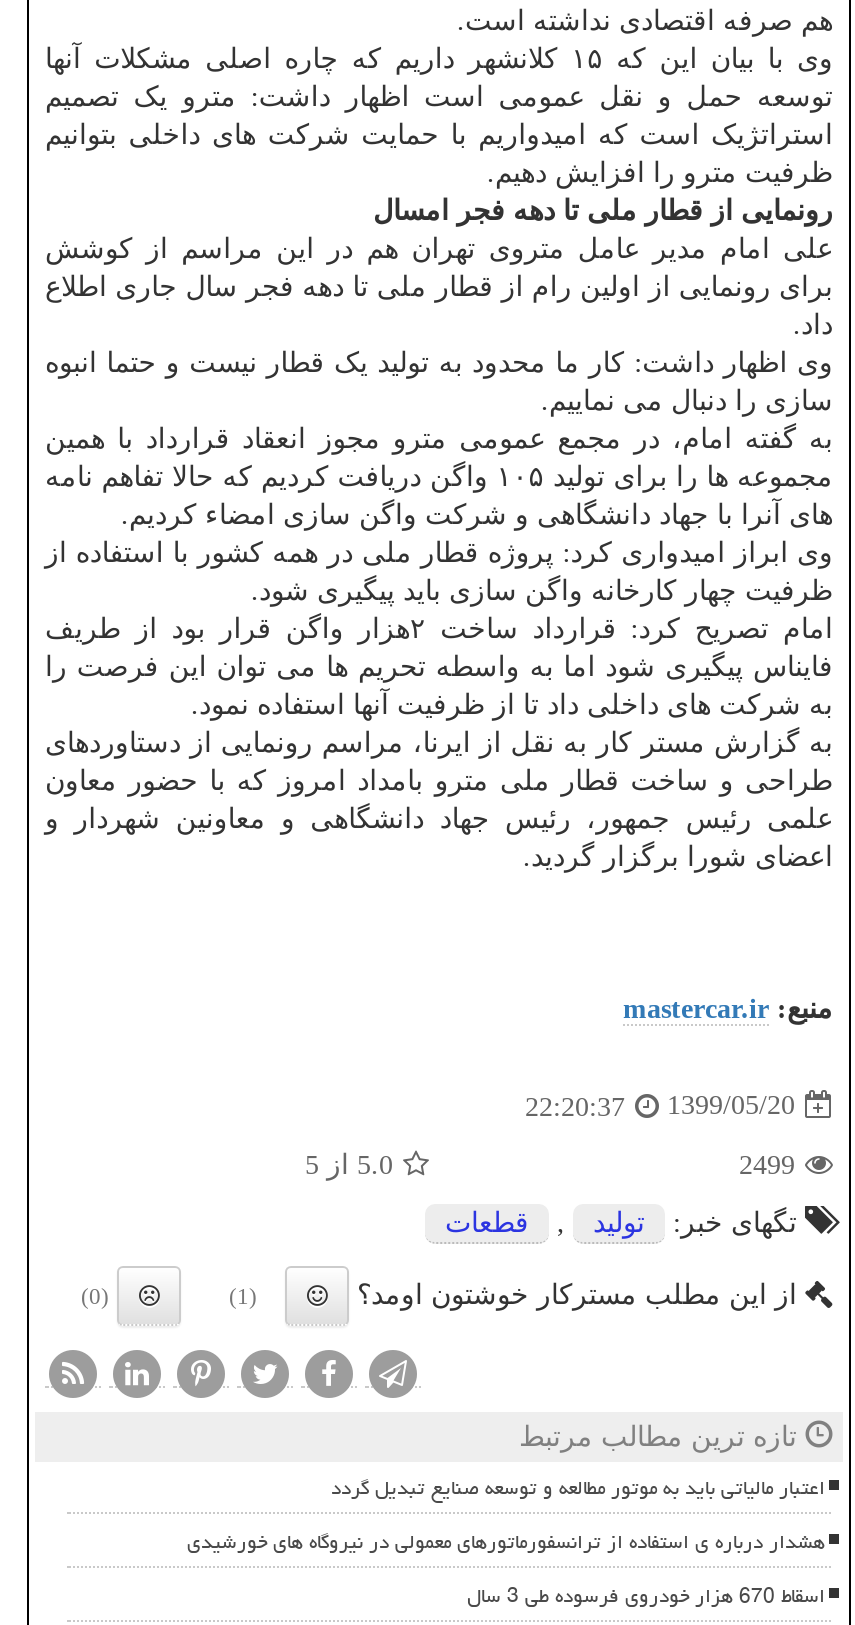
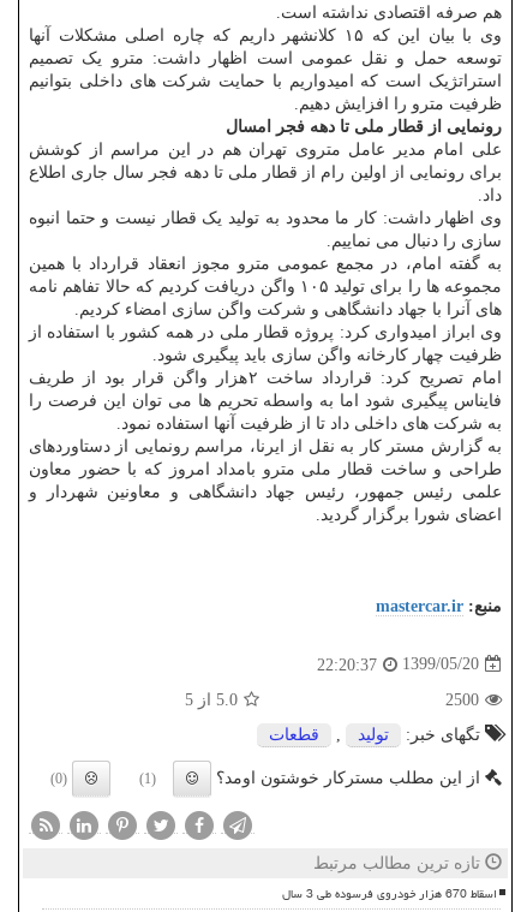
[739,1150,795,1180] 2499 -> [445,691,479,709] 2500
[187,1468,825,1562] اعتبار مالیاتی باید به موتور مطالعه و توسعه صنایع تبدیل گردد | هشدار درباره ی استفاده از ترانسفورماتورهای معمولی در نیروگاه های خورشیدی -> none

